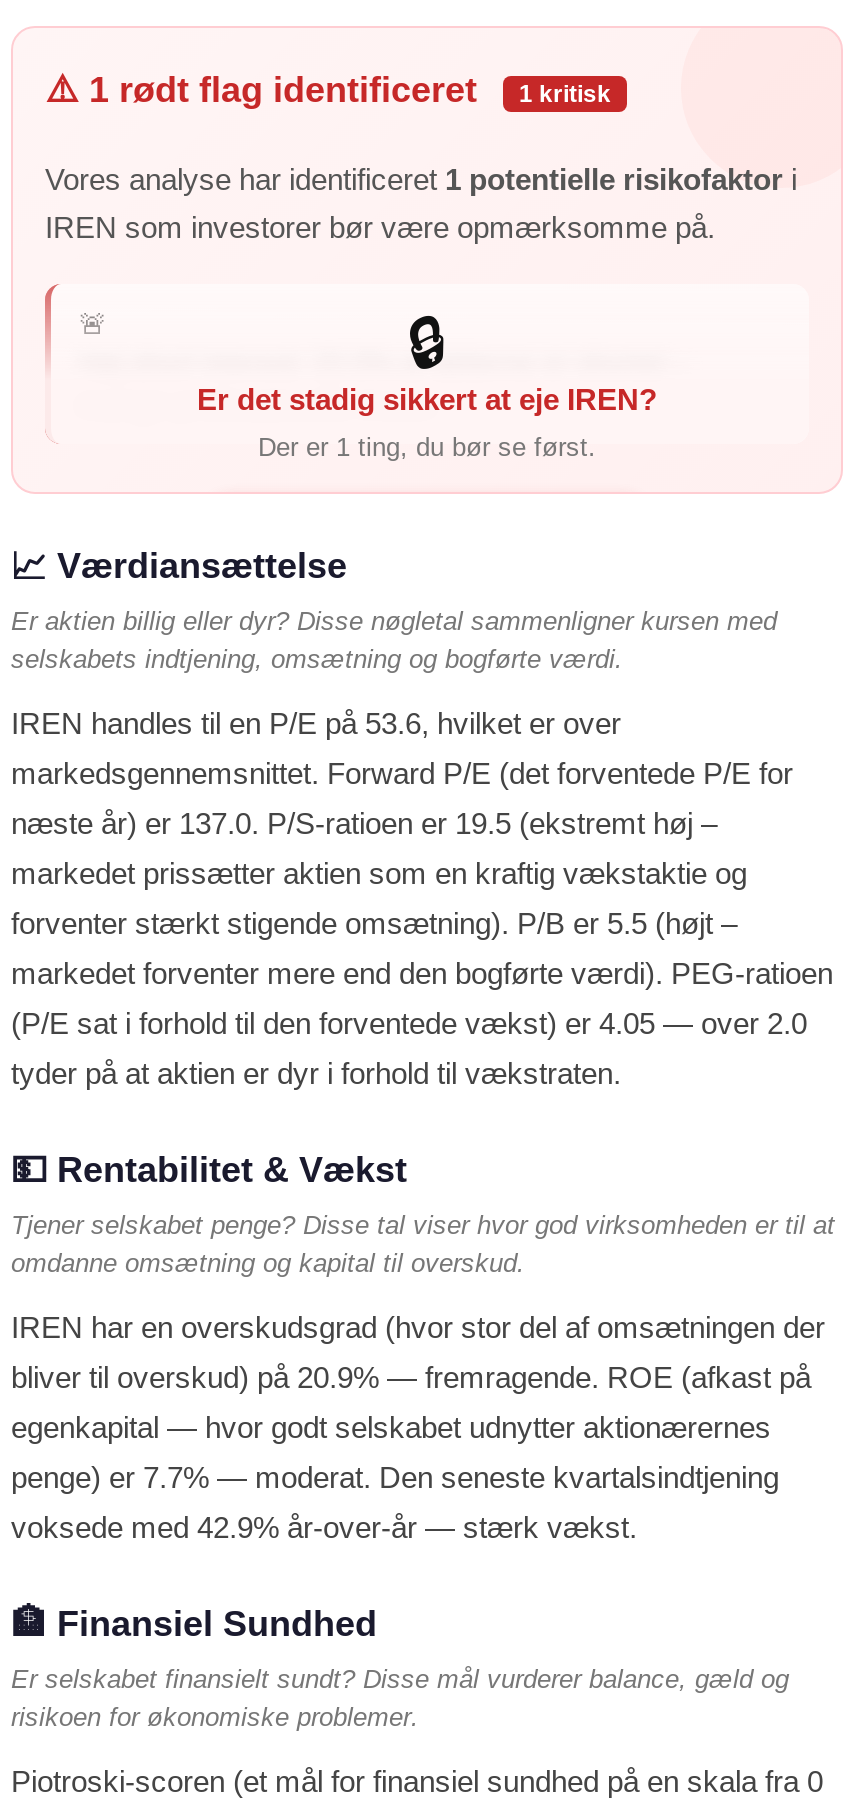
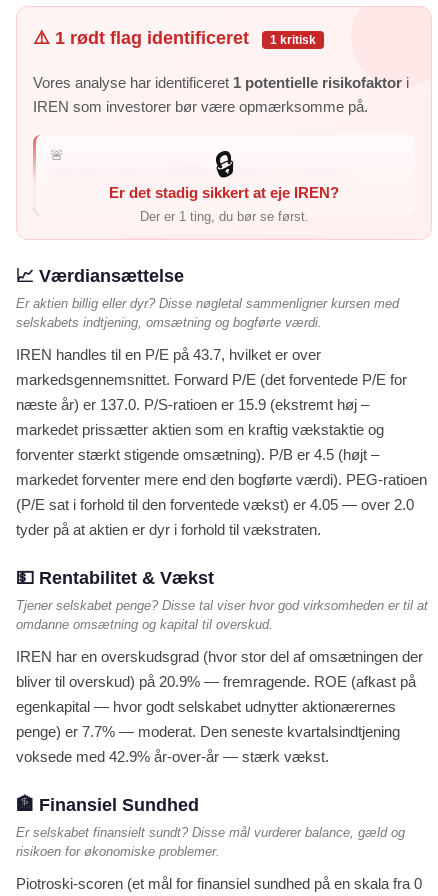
[11,705,621,739] IREN handles til en P/E på 53.6, hvilket er over -> [16,346,321,363] IREN handles til en P/E på 43.7, hvilket er over
[11,805,717,839] næste år) er 137.0. P/S-ratioen er 19.5 (ekstremt høj – -> [16,396,369,413] næste år) er 137.0. P/S-ratioen er 15.9 (ekstremt høj –
[11,905,737,939] forventer stærkt stigende omsætning). P/B er 5.5 (højt – -> [16,446,379,463] forventer stærkt stigende omsætning). P/B er 4.5 (højt –

